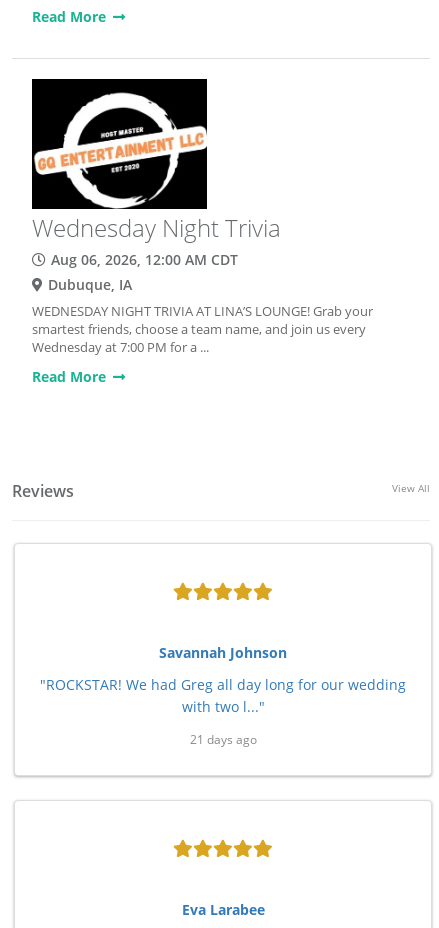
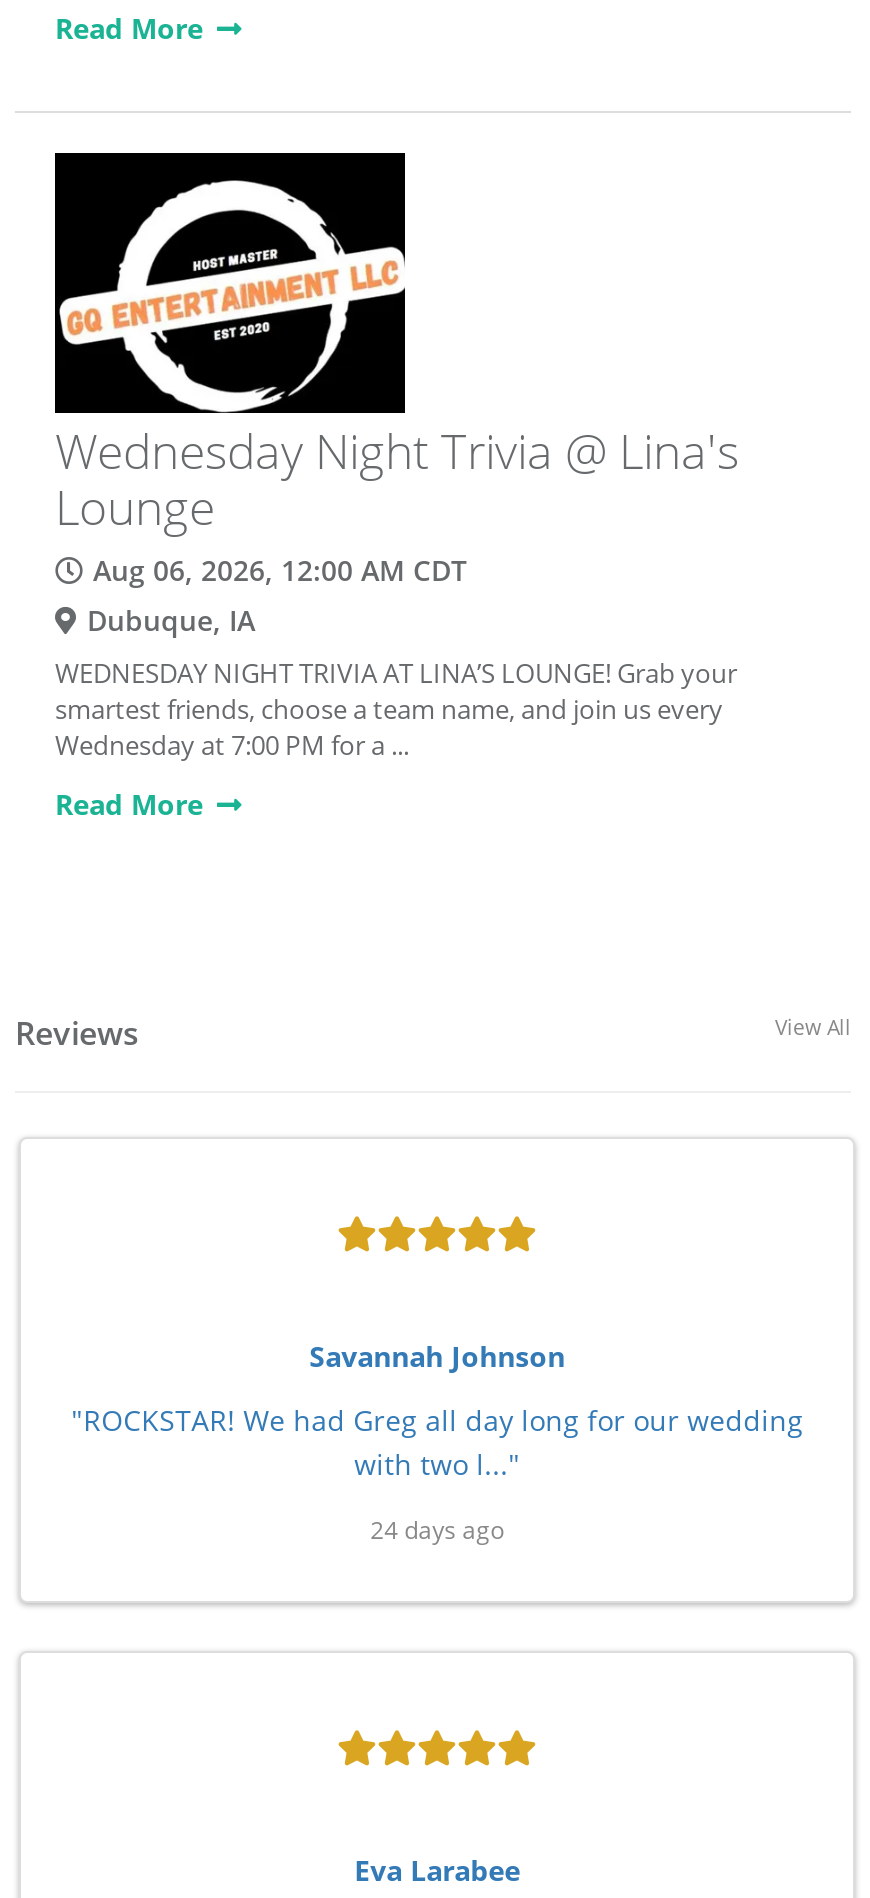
[32,211,281,244] Wednesday Night Trivia -> [55,417,739,539] Wednesday Night Trivia @ Lina's | Lounge
[190,731,257,747] 21 days ago -> [370,1513,504,1545] 24 days ago

